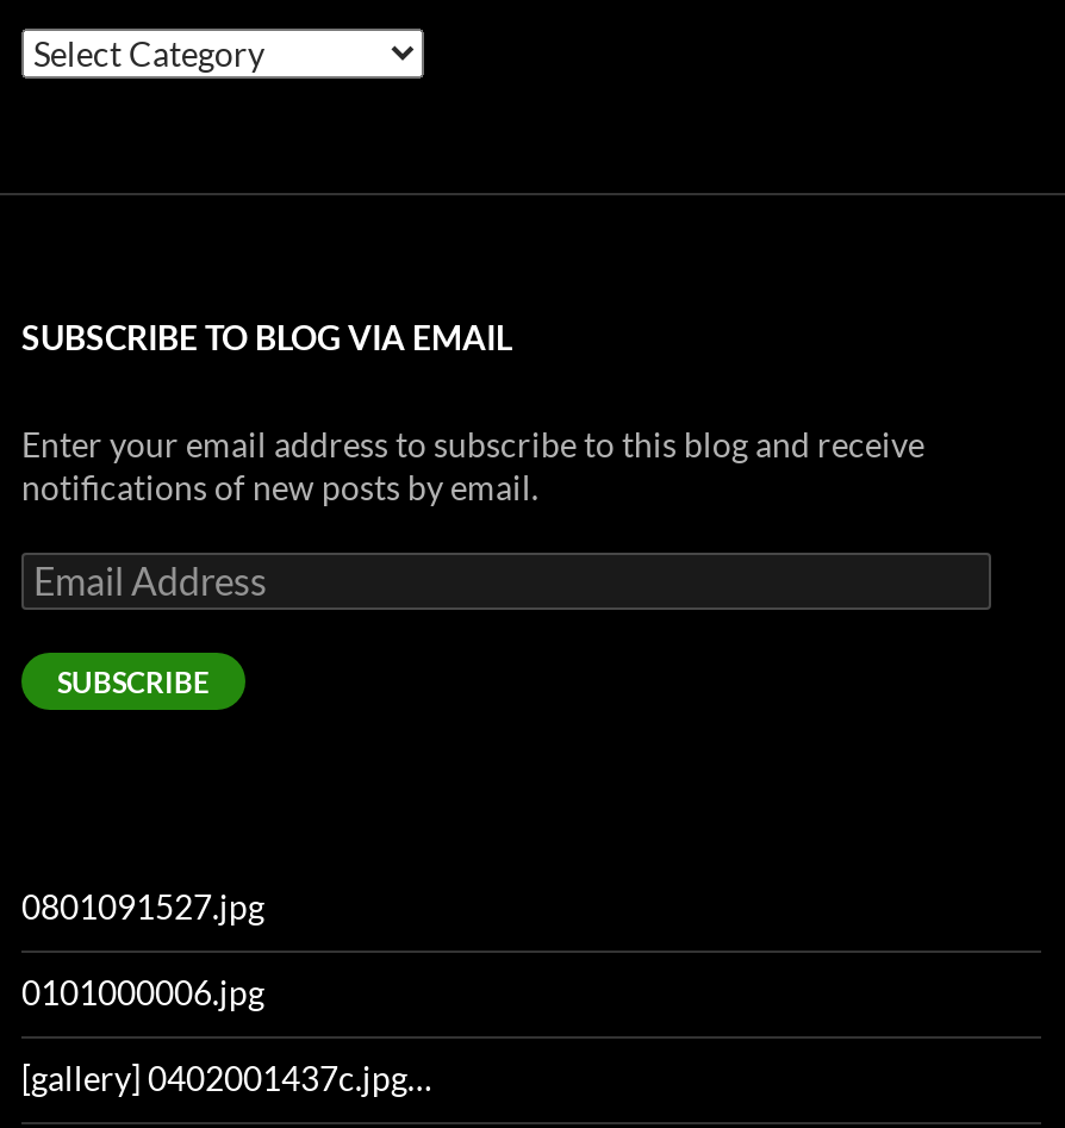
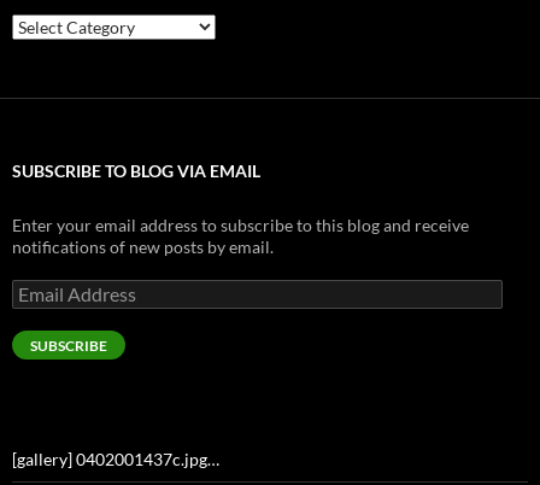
[21,886,264,1012] 0801091527.jpg | 0101000006.jpg -> none

